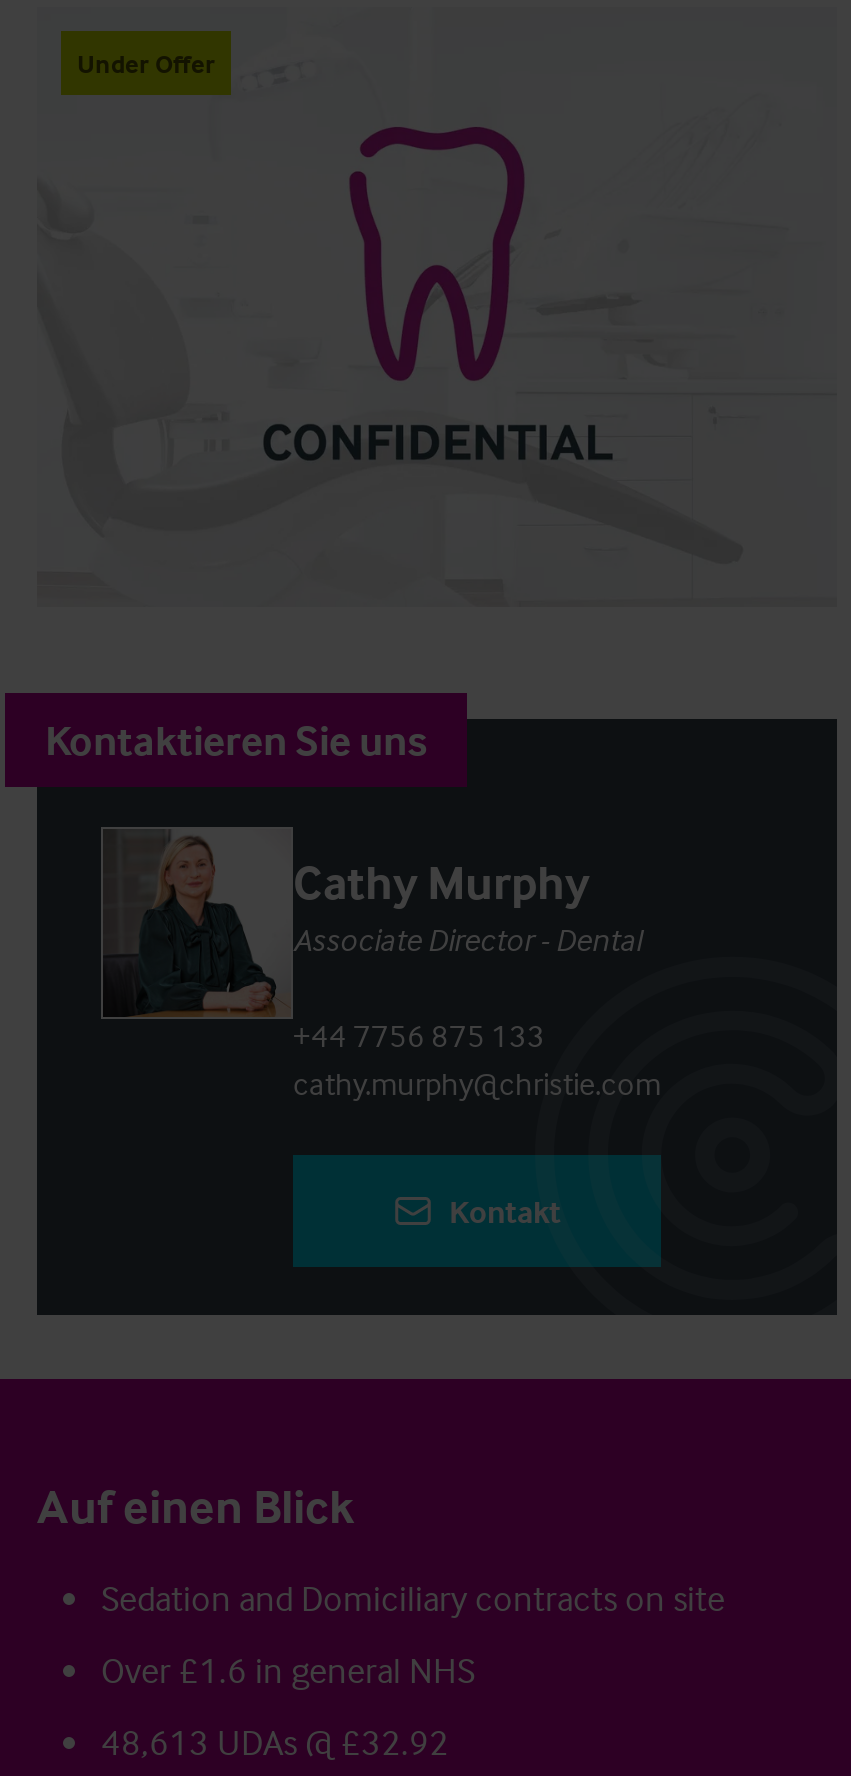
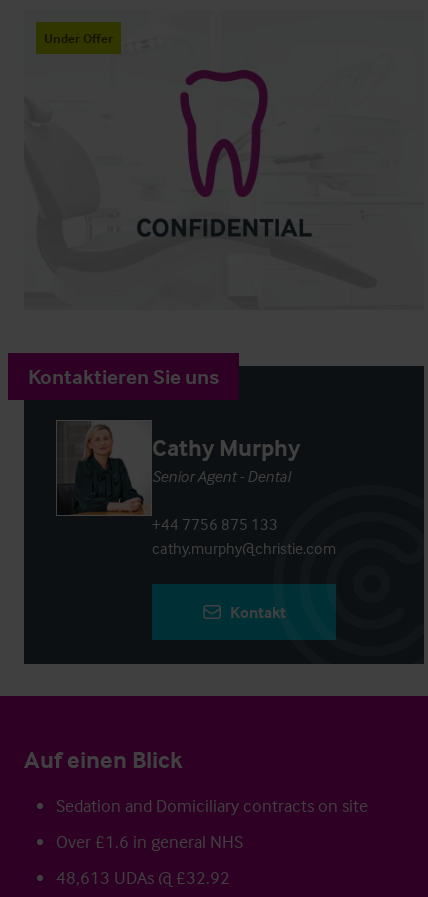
[293,919,641,959] Associate Director - Dental -> [152,466,290,486] Senior Agent - Dental

